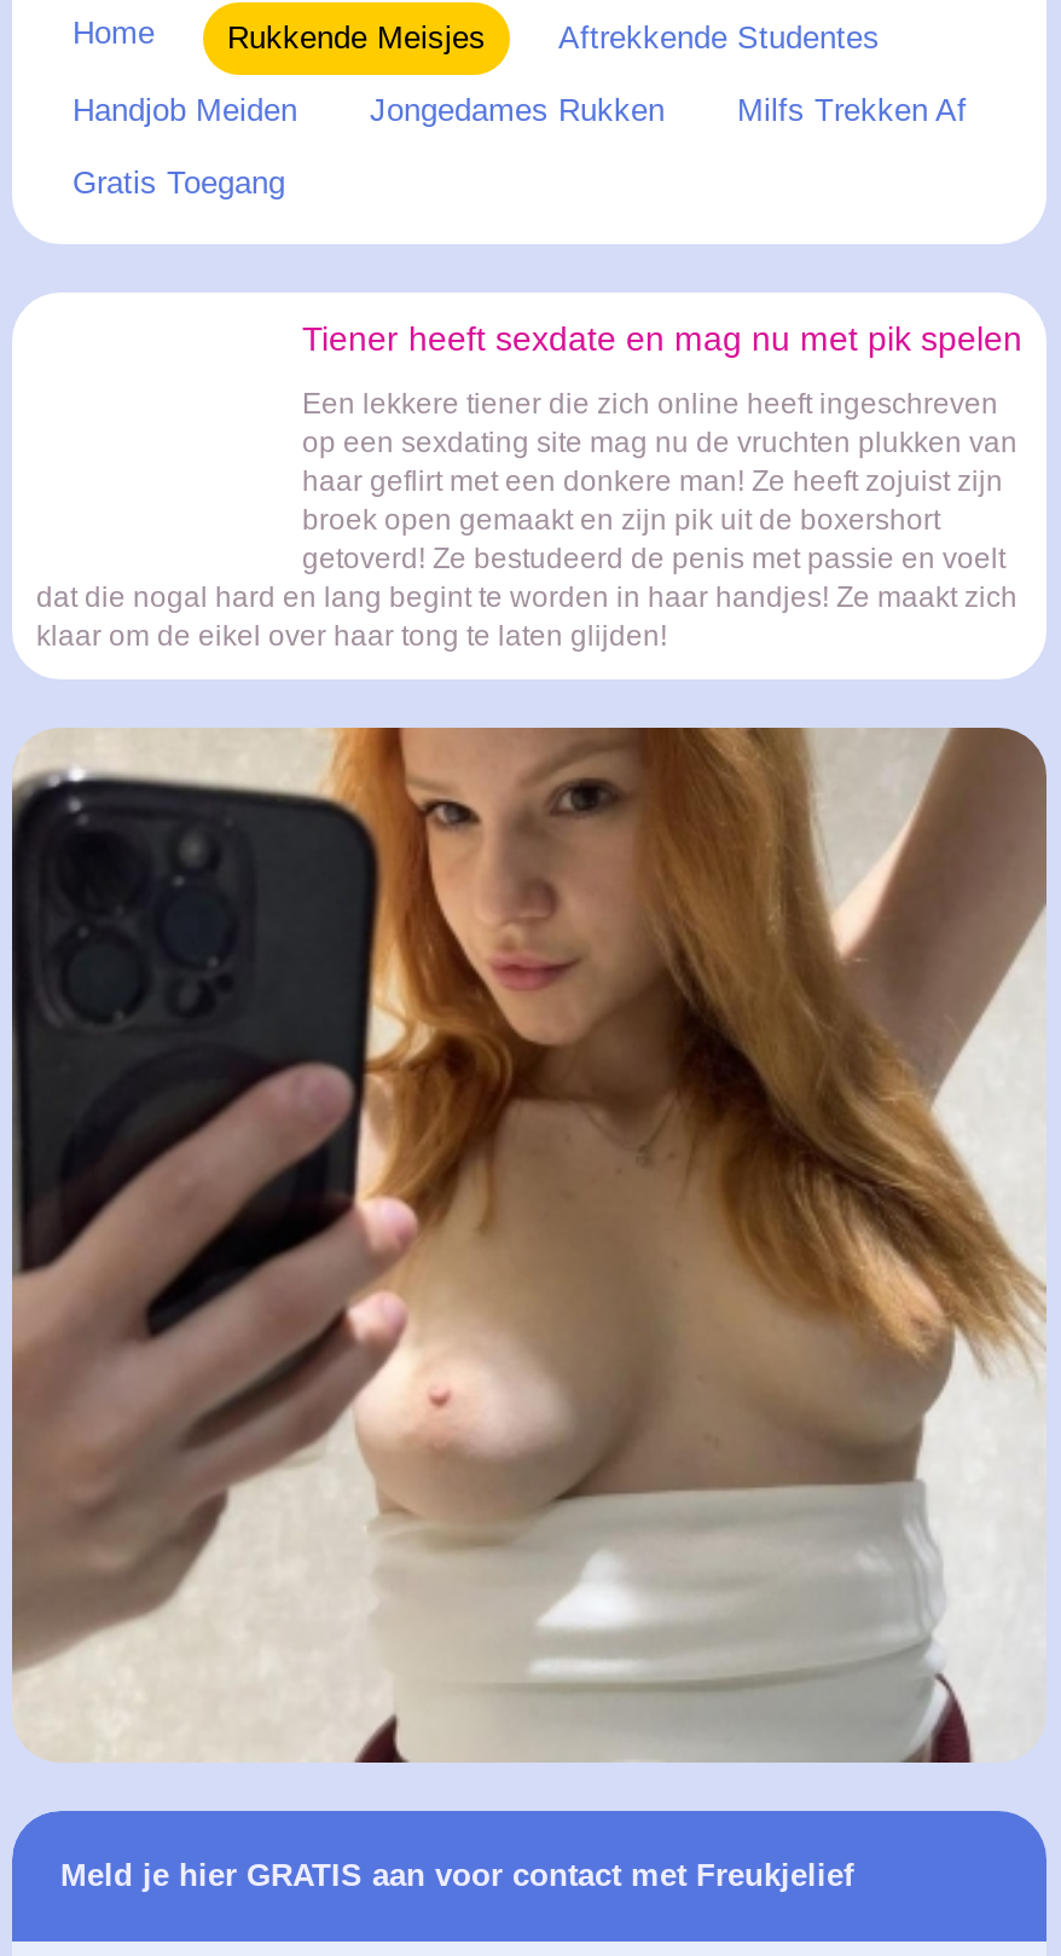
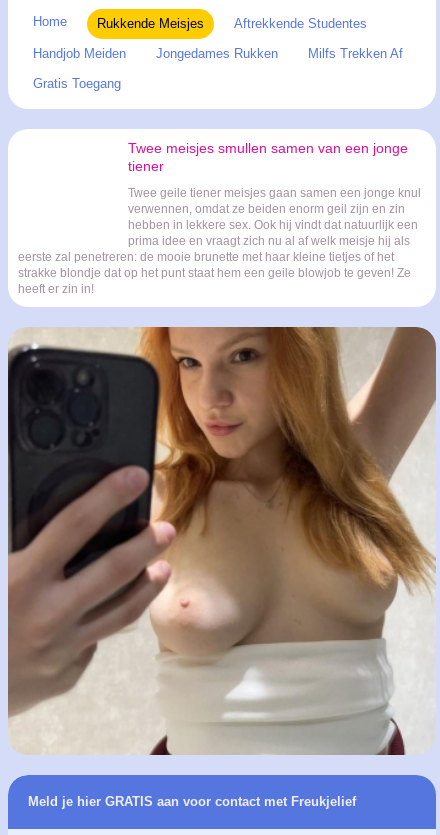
[302,319,1022,358] Tiener heeft sexdate en mag nu met pik spelen -> [128,140,408,174] Twee meisjes smullen samen van een jonge | tiener
[36,387,1017,653] Een lekkere tiener die zich online heeft ingeschreven | op een sexdating site mag nu de vruchten plukken van | haar geflirt met een donkere man! Ze heeft zojuist zijn | broek open gemaakt en zijn pik uit de boxershort | getoverd! Ze bestudeerd de penis met passie en voelt | dat die nogal hard en lang begint te worden in haar handjes! Ze maakt zich | klaar om de eikel over haar tong te laten glijden! -> [18,186,421,296] Twee geile tiener meisjes gaan samen een jonge knul | verwennen, omdat ze beiden enorm geil zijn en zin | hebben in lekkere sex. Ook hij vindt dat natuurlijk een | prima idee en vraagt zich nu al af welk meisje hij als | eerste zal penetreren: de mooie brunette met haar kleine tietjes of het | strakke blondje dat op het punt staat hem een geile blowjob te geven! Ze | heeft er zin in!

